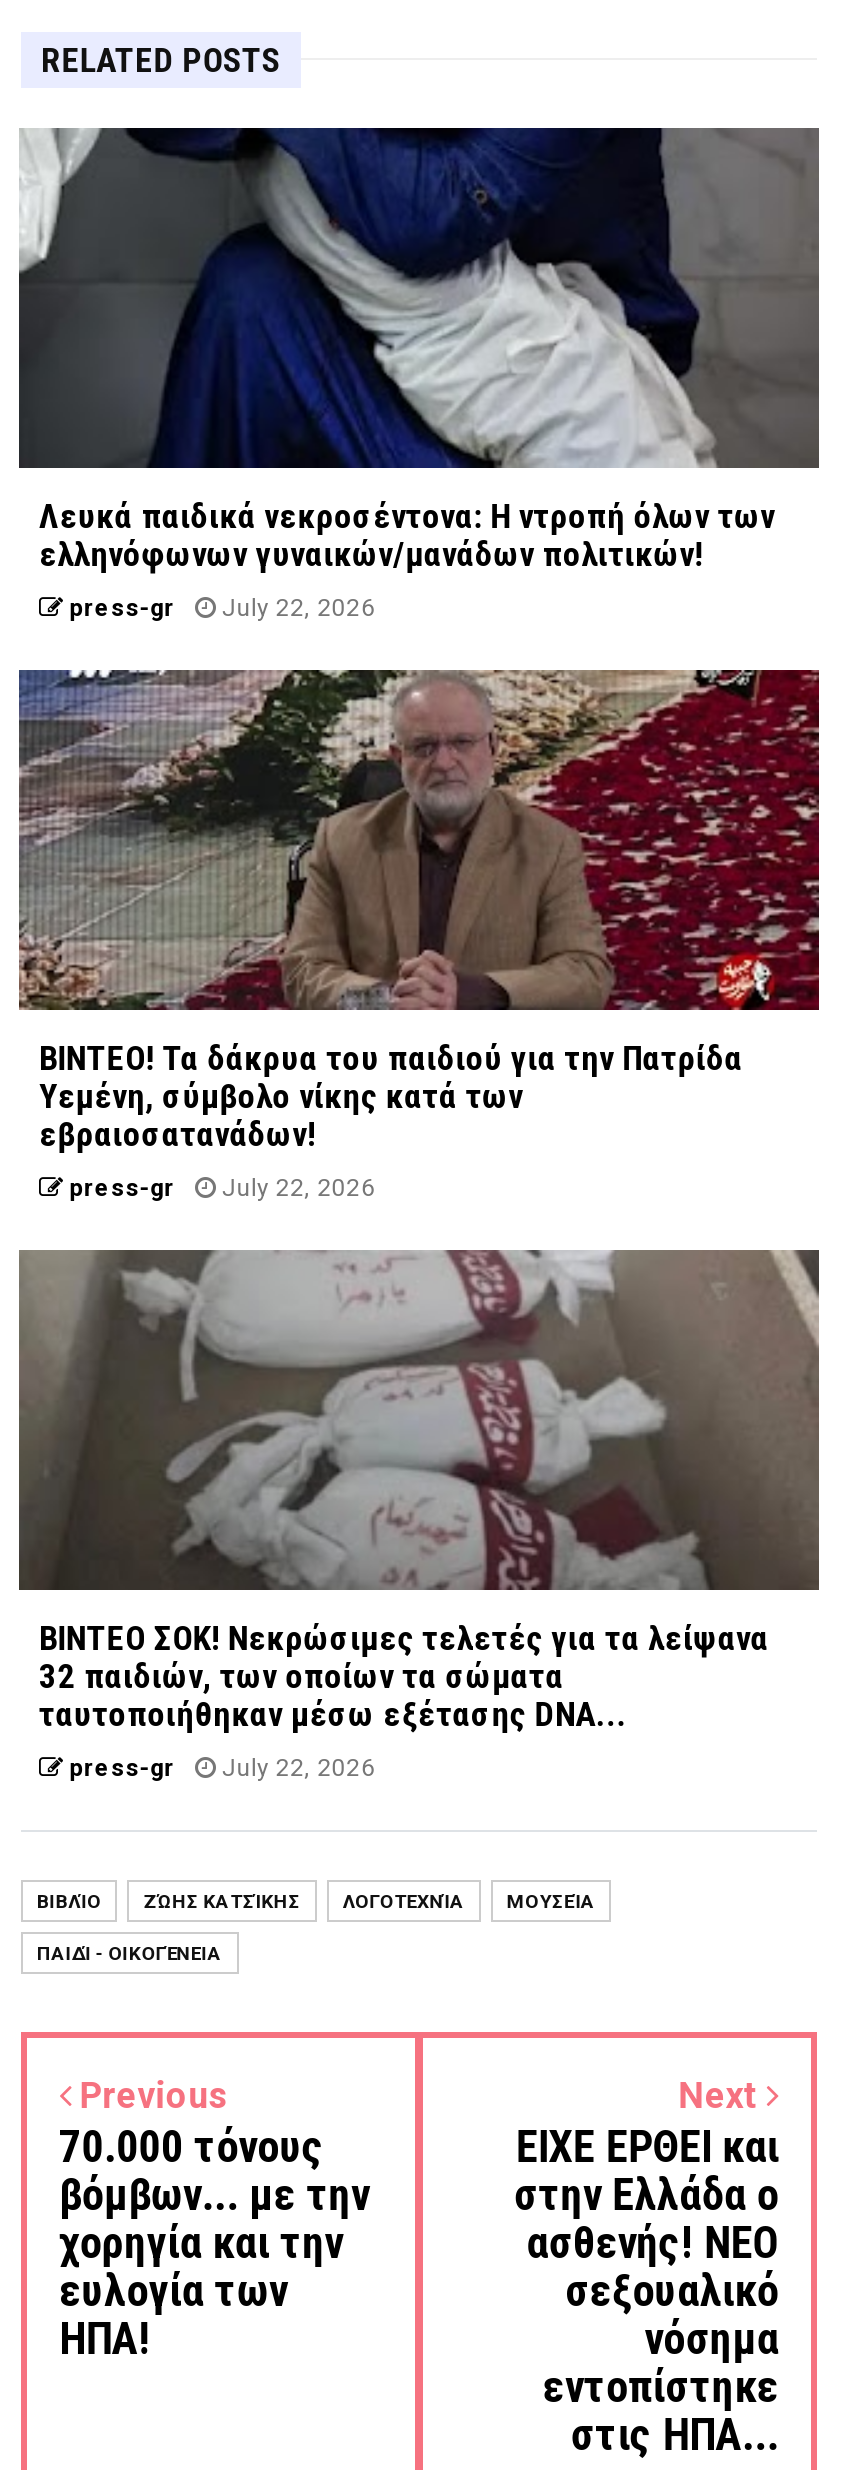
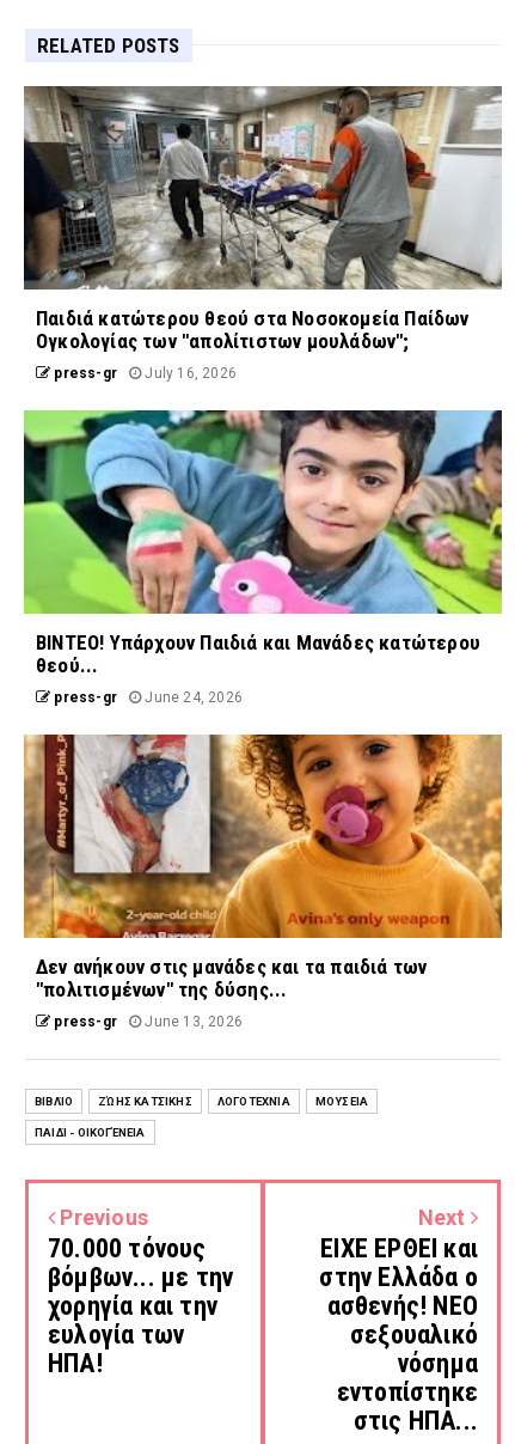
[19,126,819,574] [image] | Λευκά παιδικά νεκροσέντονα: Η ντροπή όλων των | ελληνόφωνων γυναικών/μανάδων πολιτικών! -> [23,85,502,353] [image] | Παιδιά κατώτερου θεού στα Νοσοκομεία Παίδων | Ογκολογίας των "απολίτιστων μουλάδων";
[63,594,375,622] press-gr July 22, 2026 -> [50,365,237,382] press-gr July 16, 2026
[17,668,821,1154] [image] | ΒΙΝΤΕΟ! Τα δάκρυα του παιδιού για την Πατρίδα | Υεμένη, σύμβολο νίκης κατά των | εβραιοσατανάδων! -> [23,409,503,677] [image] | ΒΙΝΤΕΟ! Υπάρχουν Παιδιά και Μανάδες κατώτερου | θεού...
[63,1174,375,1202] press-gr July 22, 2026 -> [50,689,243,706] press-gr June 24, 2026
[17,1248,821,1734] [image] | ΒΙΝΤΕΟ ΣΟΚ! Νεκρώσιμες τελετές για τα λείψανα | 32 παιδιών, των οποίων τα σώματα | ταυτοποιήθηκαν μέσω εξέτασης DNA... -> [23,733,503,1001] [image] | Δεν ανήκουν στις μανάδες και τα παιδιά των | "πολιτισμένων" της δύσης...
[63,1754,375,1782] press-gr July 22, 2026 -> [50,1013,243,1030] press-gr June 13, 2026

